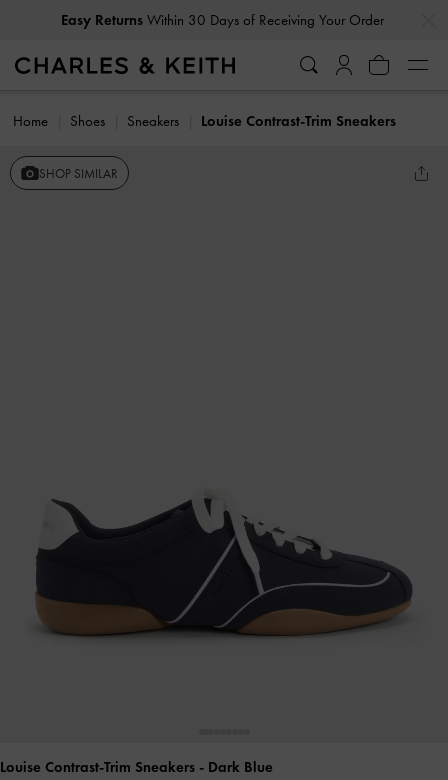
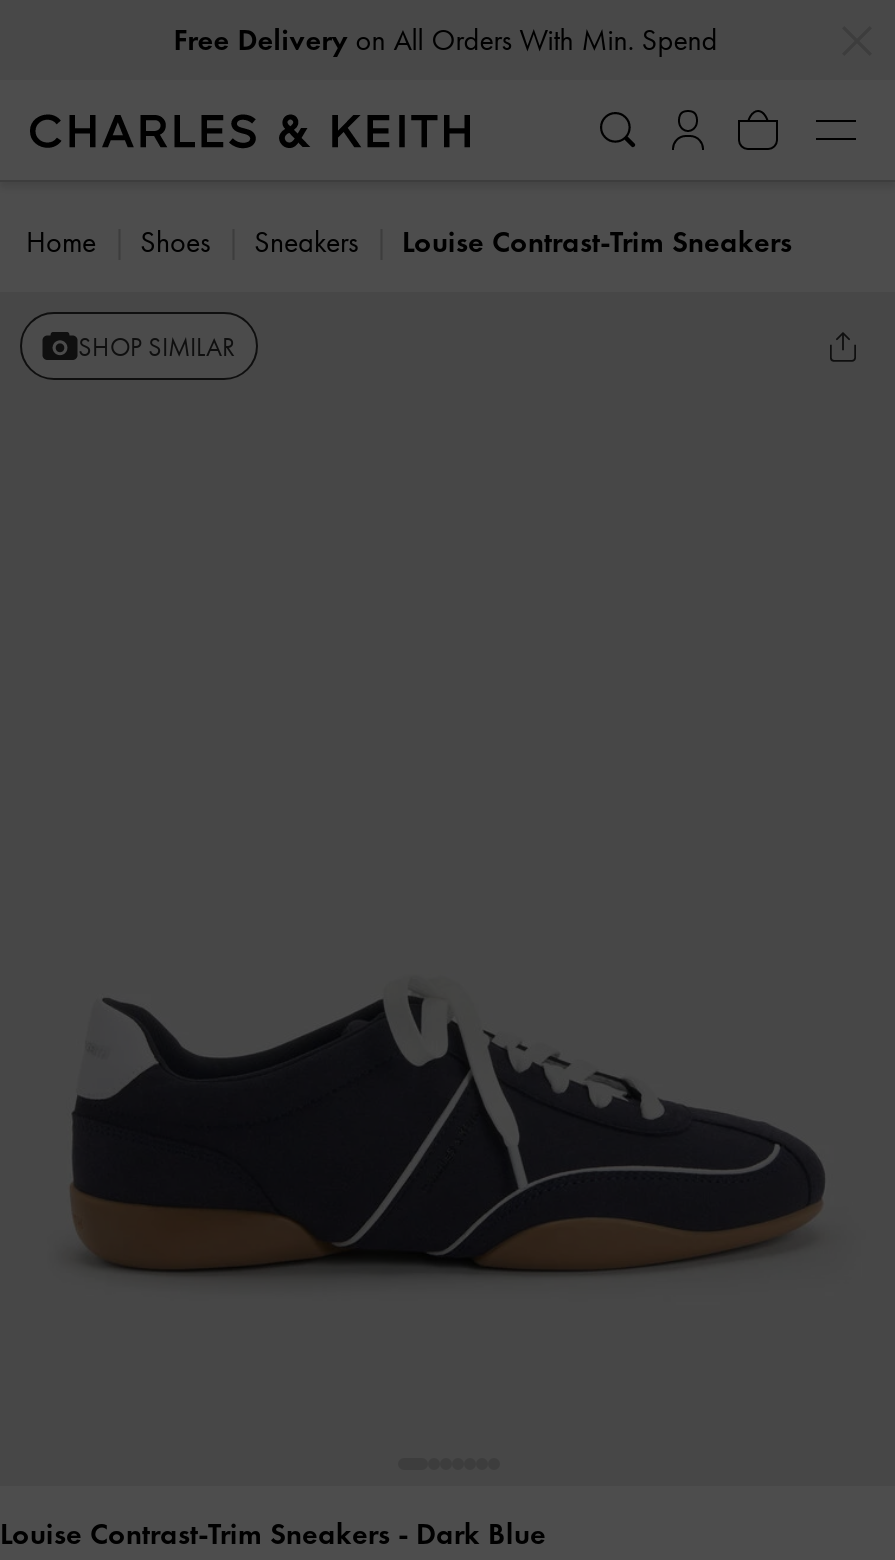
[61,11,384,29] Easy Returns Within 30 Days of Receiving Your Order -> [174,22,718,58] Free Delivery on All Orders With Min. Spend

